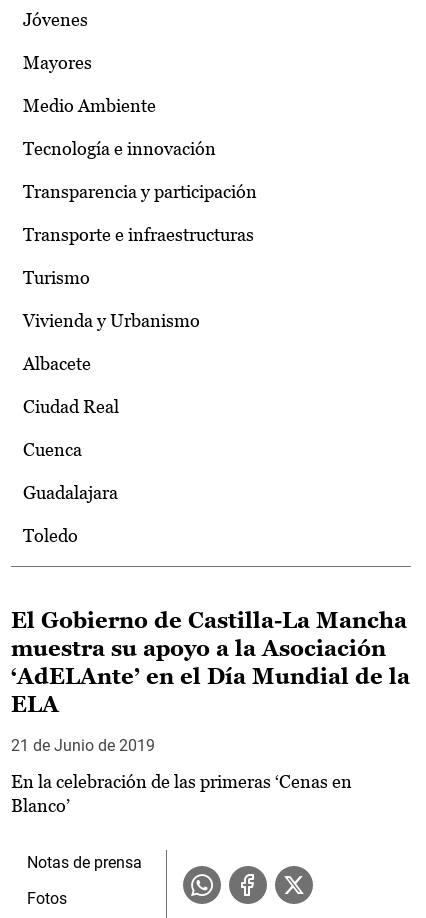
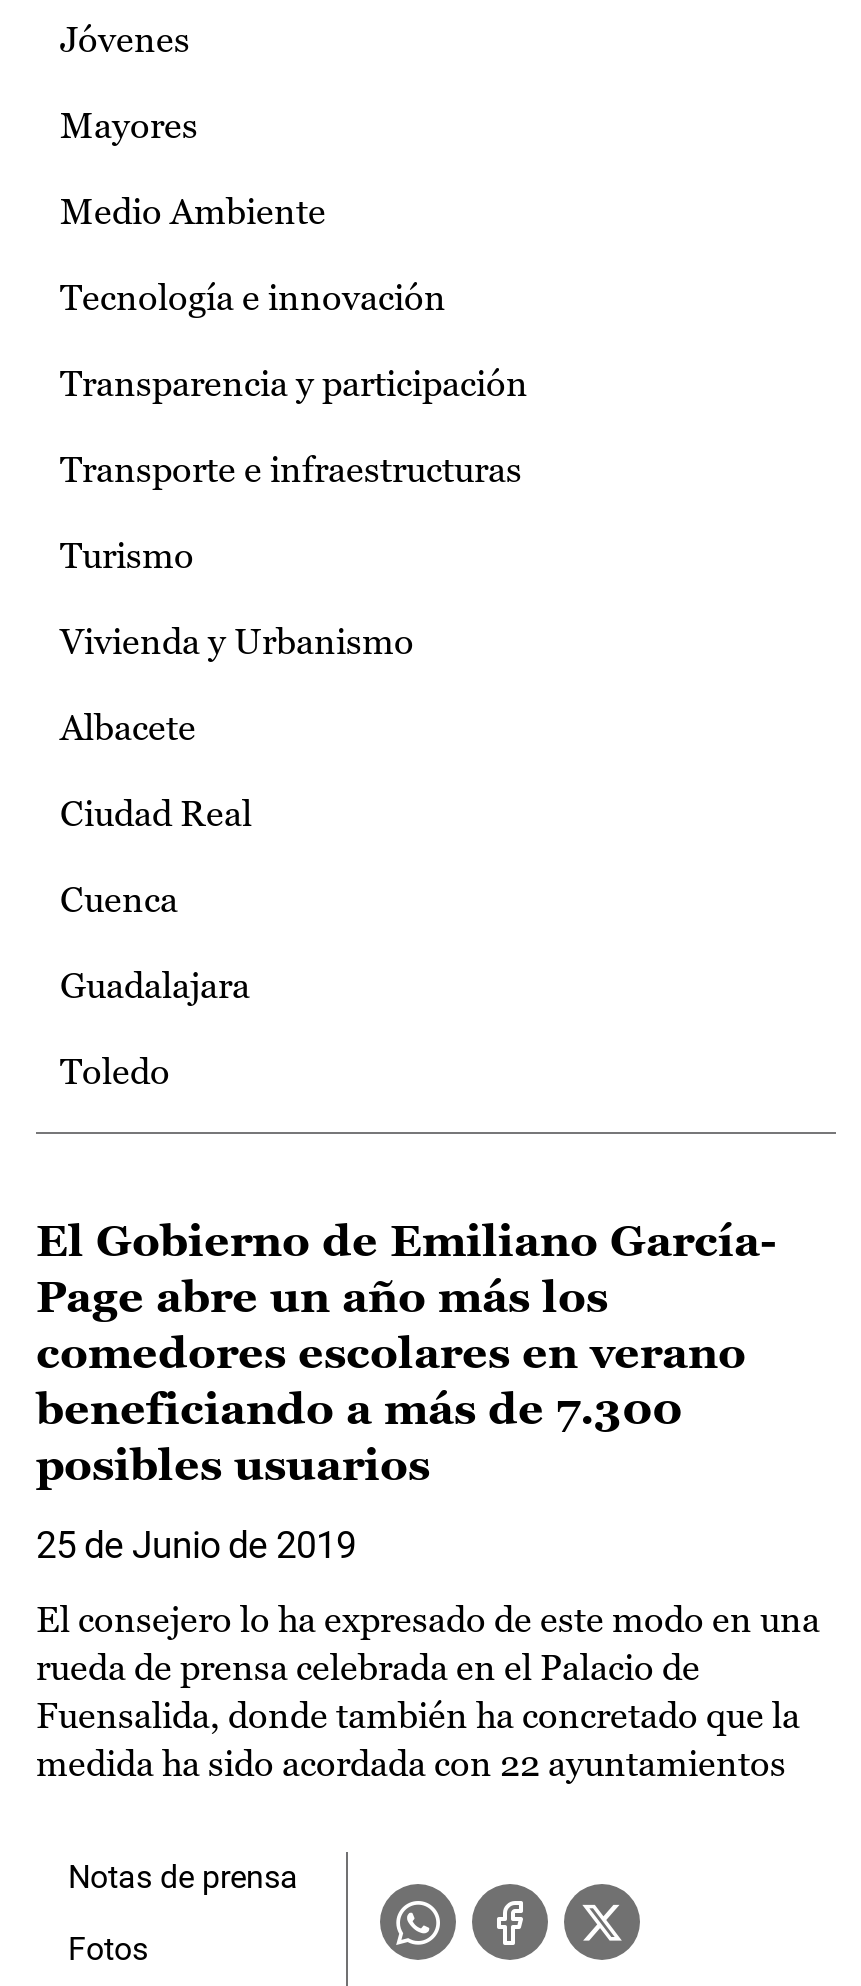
[11,608,410,717] El Gobierno de Castilla-La Mancha | muestra su apoyo a la Asociación | ‘AdELAnte’ en el Día Mundial de la | ELA -> [36,1216,776,1490] El Gobierno de Emiliano García- | Page abre un año más los | comedores escolares en verano | beneficiando a más de 7.300 | posibles usuarios
[11,736,155,755] 21 de Junio de 2019 -> [36,1524,356,1566] 25 de Junio de 2019
[11,771,352,816] En la celebración de las primeras ‘Cenas en | Blanco’ -> [36,1598,820,1784] El consejero lo ha expresado de este modo en una | rueda de prensa celebrada en el Palacio de | Fuensalida, donde también ha concretado que la | medida ha sido acordada con 22 ayuntamientos

